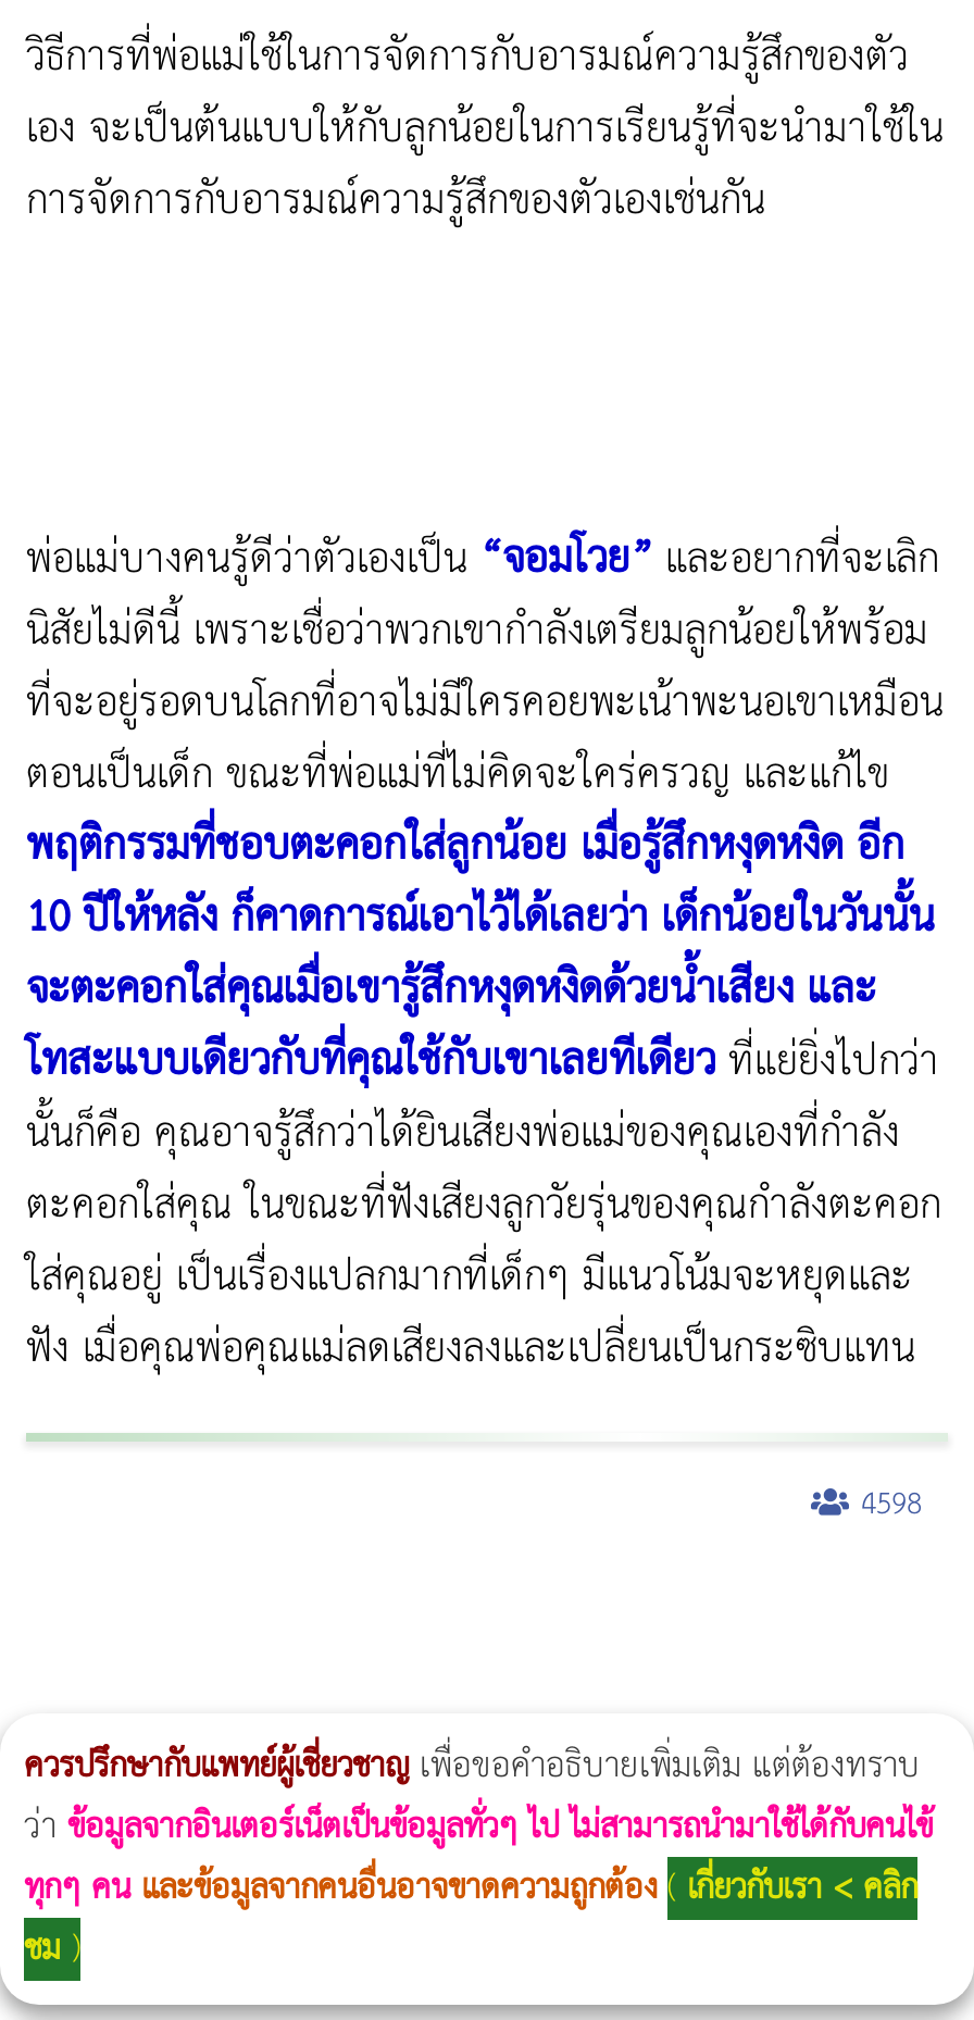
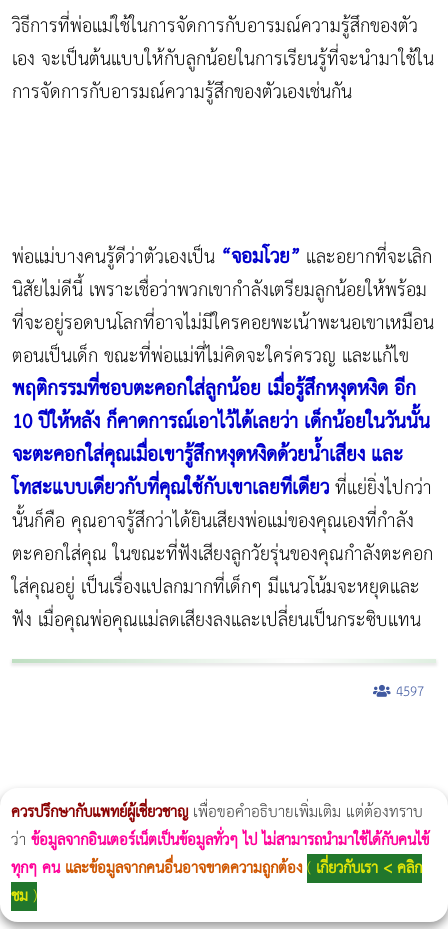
[861,1477,922,1534] 4598 -> [396,679,424,705] 4597

